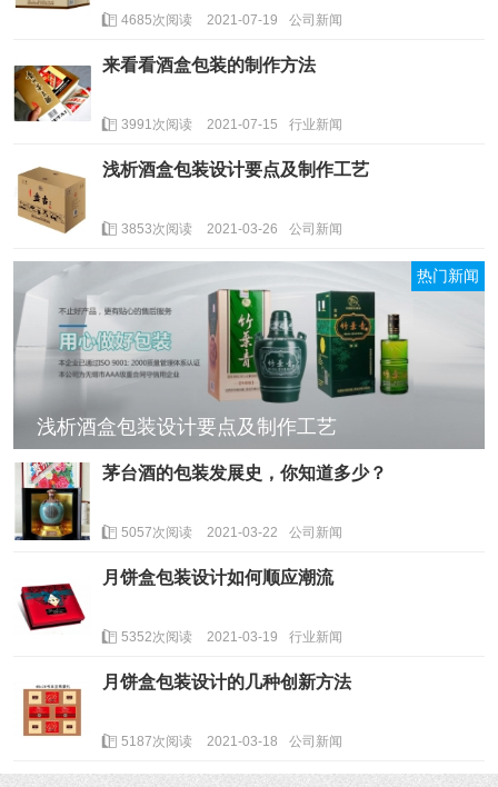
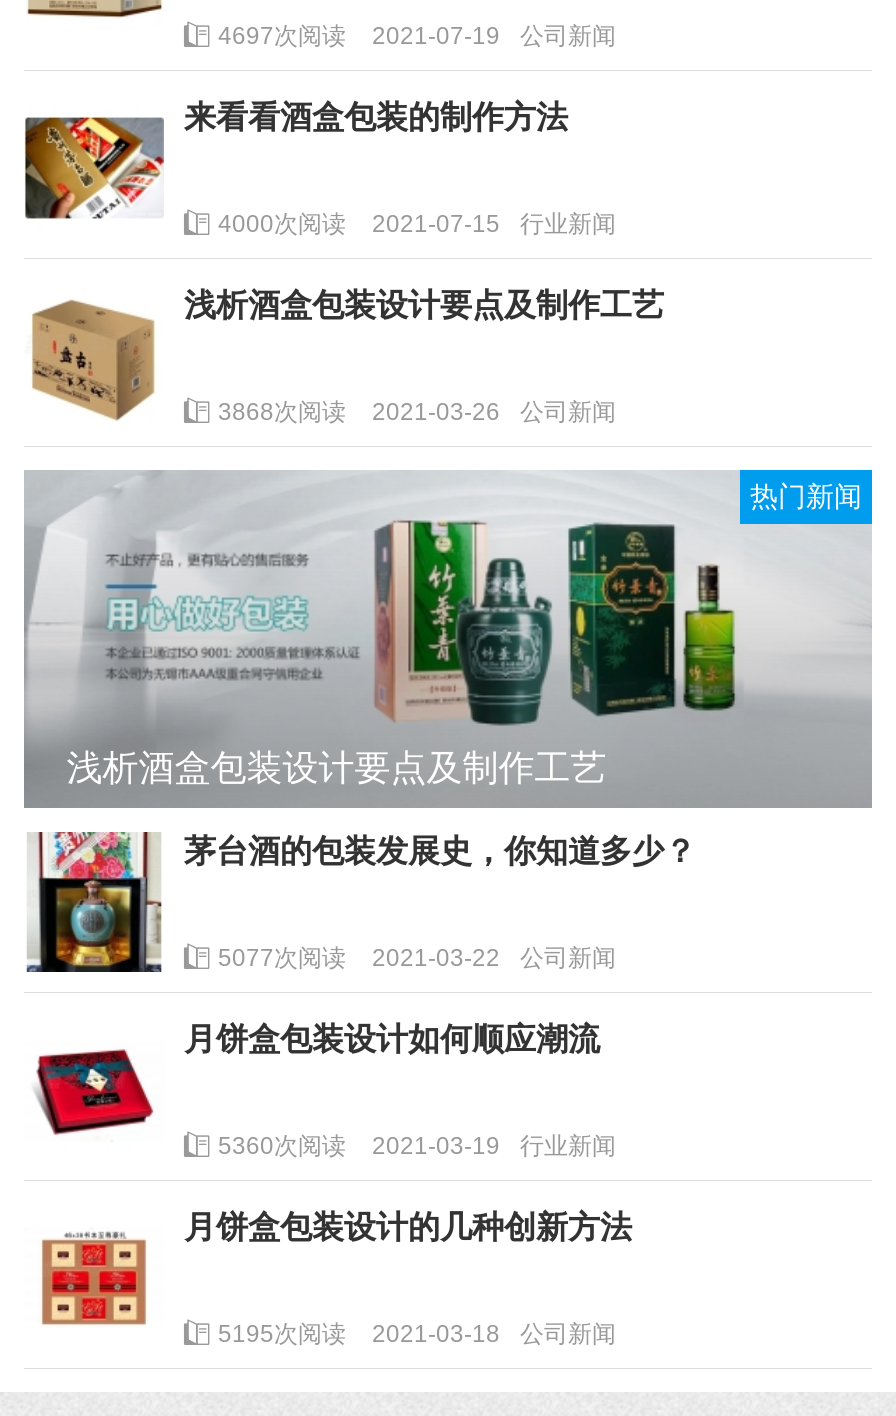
[121,12,342,27] 4685次阅读 2021-07-19 公司新闻 -> [218,21,616,49] 4697次阅读 2021-07-19 公司新闻
[121,116,342,132] 3991次阅读 2021-07-15 行业新闻 -> [218,209,616,237] 4000次阅读 2021-07-15 行业新闻
[121,221,342,236] 3853次阅读 2021-03-26 公司新闻 -> [218,397,616,425] 3868次阅读 2021-03-26 公司新闻
[121,525,342,540] 5057次阅读 2021-03-22 公司新闻 -> [218,944,616,972] 5077次阅读 2021-03-22 公司新闻
[121,629,342,645] 5352次阅读 2021-03-19 行业新闻 -> [218,1132,616,1160] 5360次阅读 2021-03-19 行业新闻
[121,734,342,749] 5187次阅读 2021-03-18 公司新闻 -> [218,1320,616,1348] 5195次阅读 2021-03-18 公司新闻

